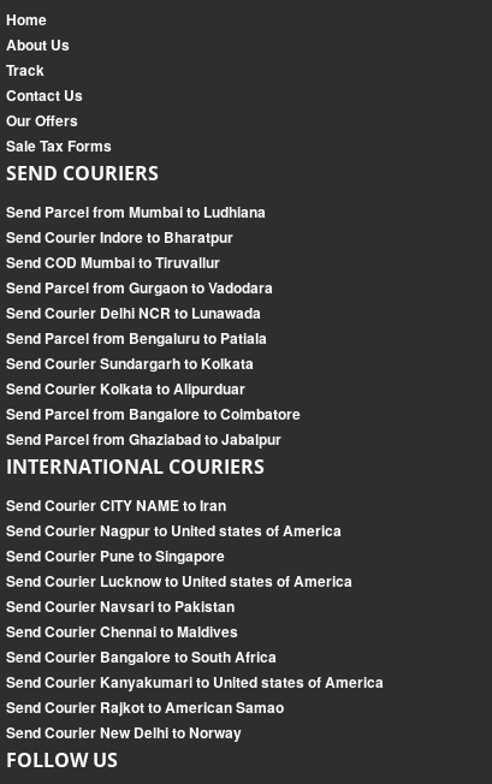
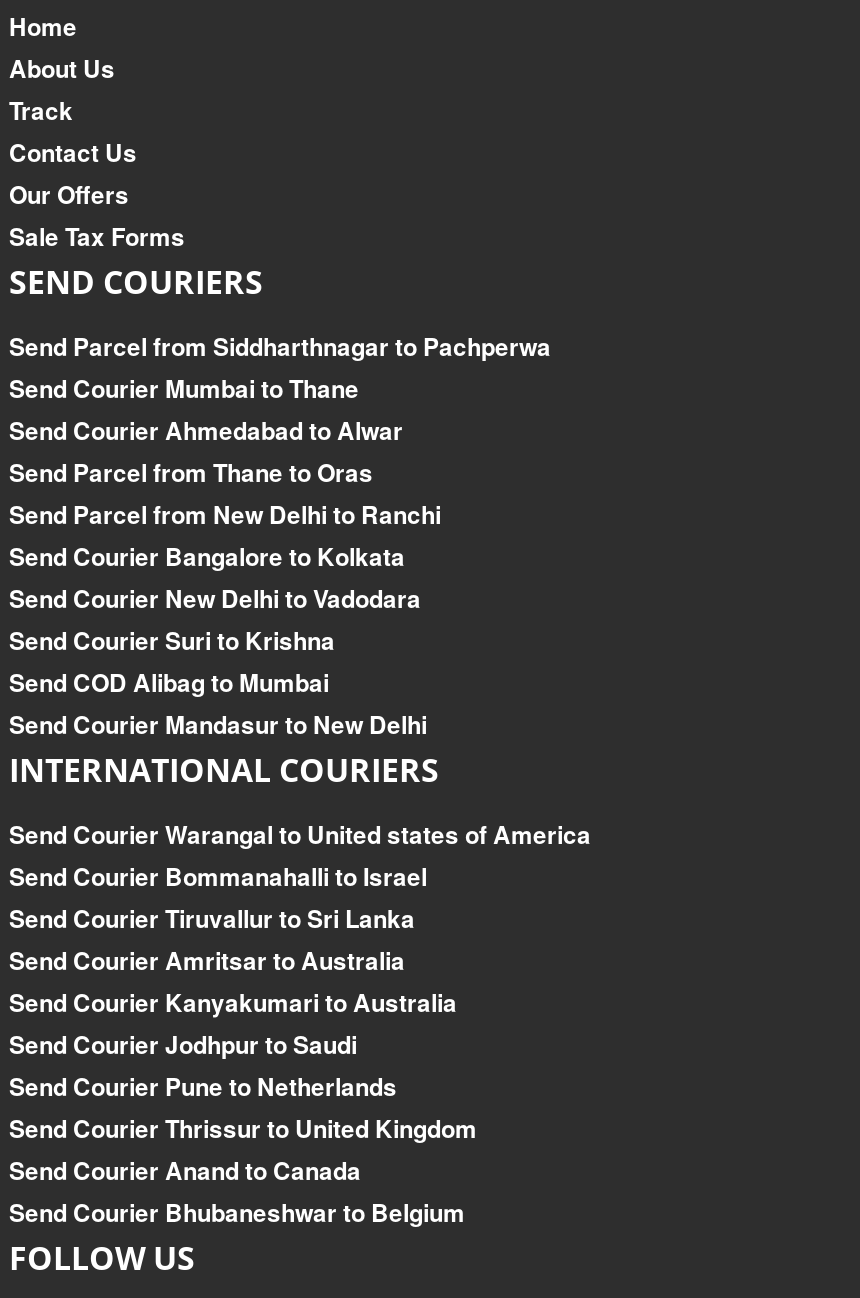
[6,201,301,450] Send Parcel from Mumbai to Ludhiana | Send Courier Indore to Bharatpur | Send COD Mumbai to Tiruvallur | Send Parcel from Gurgaon to Vadodara | Send Courier Delhi NCR to Lunawada | Send Parcel from Bengaluru to Patiala | Send Courier Sundargarh to Kolkata | Send Courier Kolkata to Alipurduar | Send Parcel from Bangalore to Coimbatore | Send Parcel from Ghaziabad to Jabalpur -> [9,329,551,743] Send Parcel from Siddharthnagar to Pachperwa | Send Courier Mumbai to Thane | Send Courier Ahmedabad to Alwar | Send Parcel from Thane to Oras | Send Parcel from New Delhi to Ranchi | Send Courier Bangalore to Kolkata | Send Courier New Delhi to Vadodara | Send Courier Suri to Krishna | Send COD Alibag to Mumbai | Send Courier Mandasur to New Delhi
[6,495,384,744] Send Courier CITY NAME to Iran | Send Courier Nagpur to United states of America | Send Courier Pune to Singapore | Send Courier Lucknow to United states of America | Send Courier Navsari to Pakistan | Send Courier Chennai to Maldives | Send Courier Bangalore to South Africa | Send Courier Kanyakumari to United states of America | Send Courier Rajkot to American Samao | Send Courier New Delhi to Norway -> [9,817,591,1231] Send Courier Warangal to United states of America | Send Courier Bommanahalli to Israel | Send Courier Tiruvallur to Sri Lanka | Send Courier Amritsar to Australia | Send Courier Kanyakumari to Australia | Send Courier Jodhpur to Saudi | Send Courier Pune to Netherlands | Send Courier Thrissur to United Kingdom | Send Courier Anand to Canada | Send Courier Bhubaneshwar to Belgium

